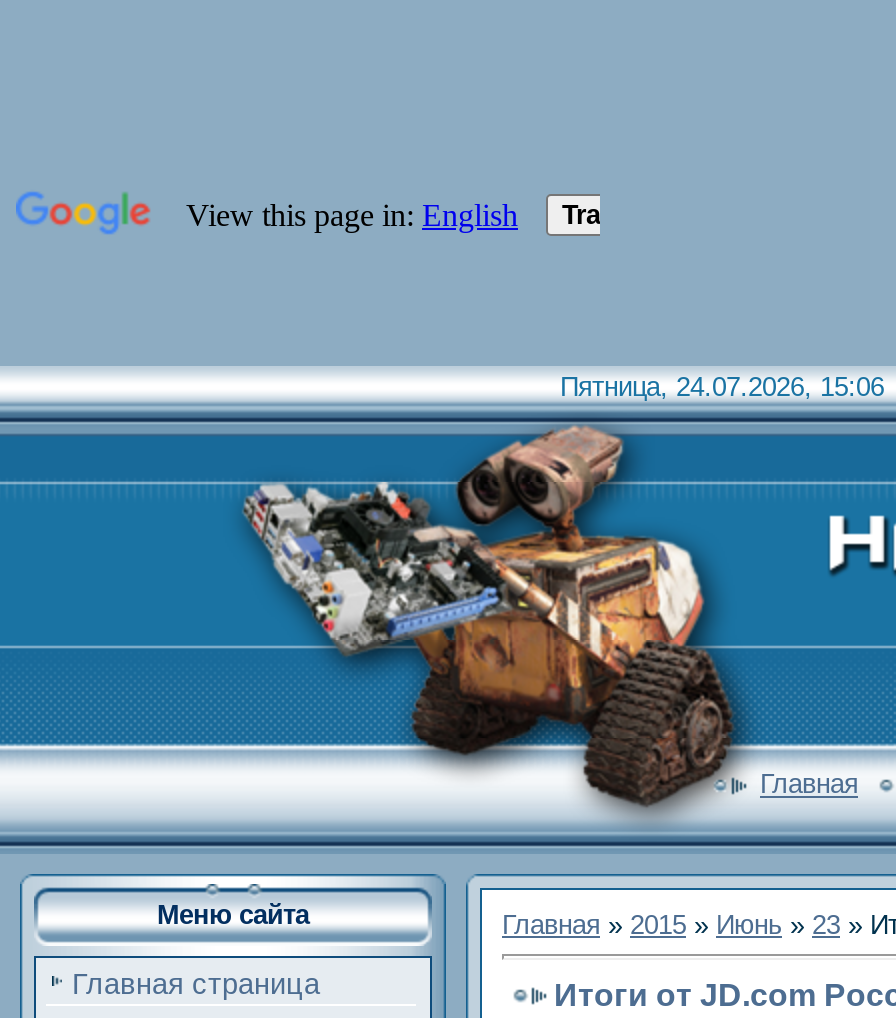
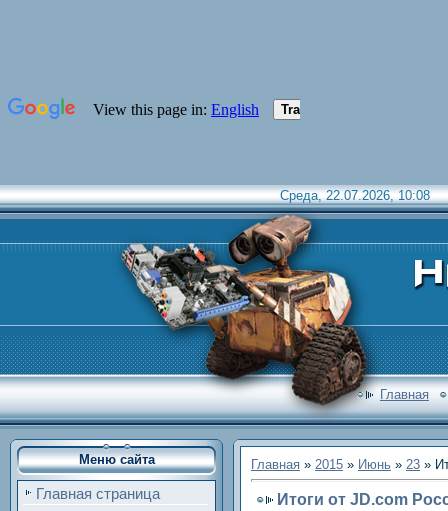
[560,372,884,402] Пятница, 24.07.2026, 15:06 -> [280,188,430,203] Среда, 22.07.2026, 10:08

